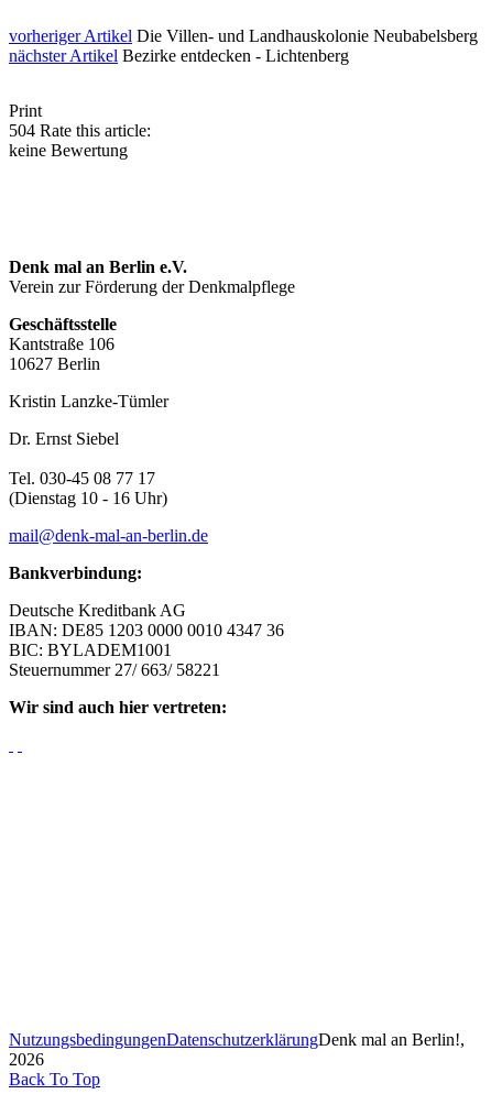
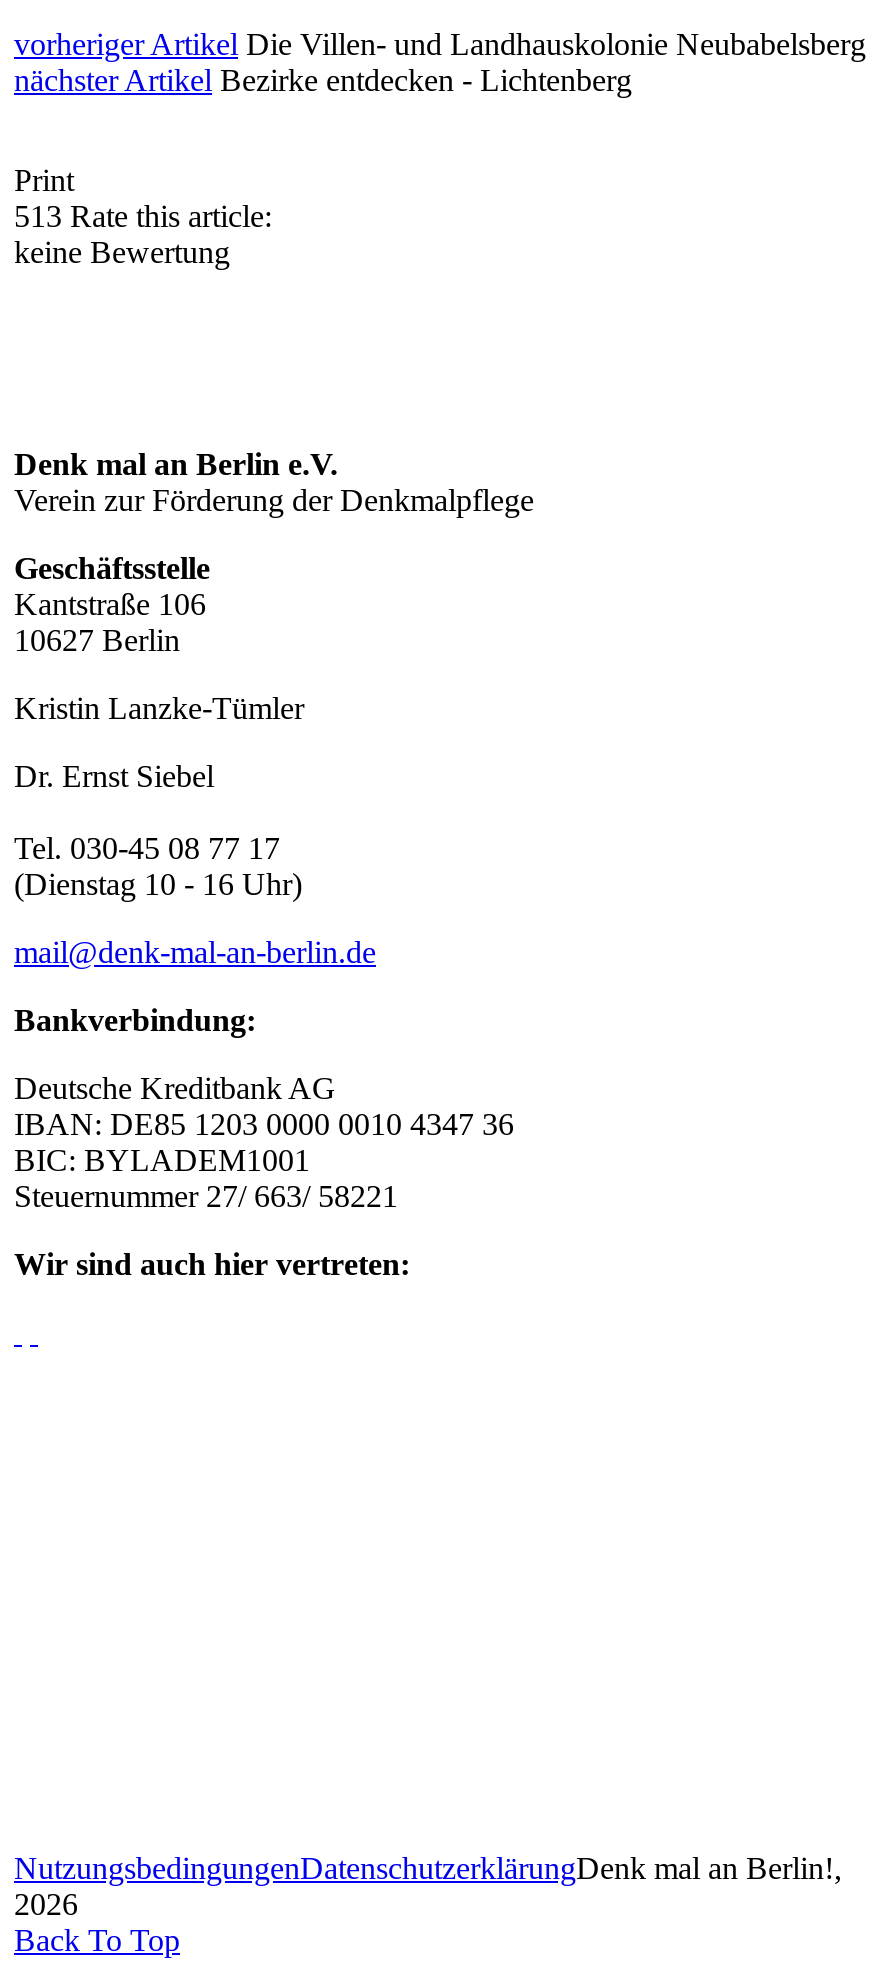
[9,121,151,140] 504 Rate this article: -> [14,200,272,234] 513 Rate this article:

